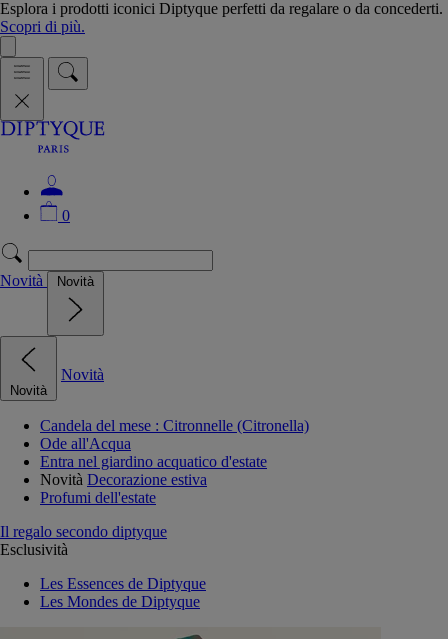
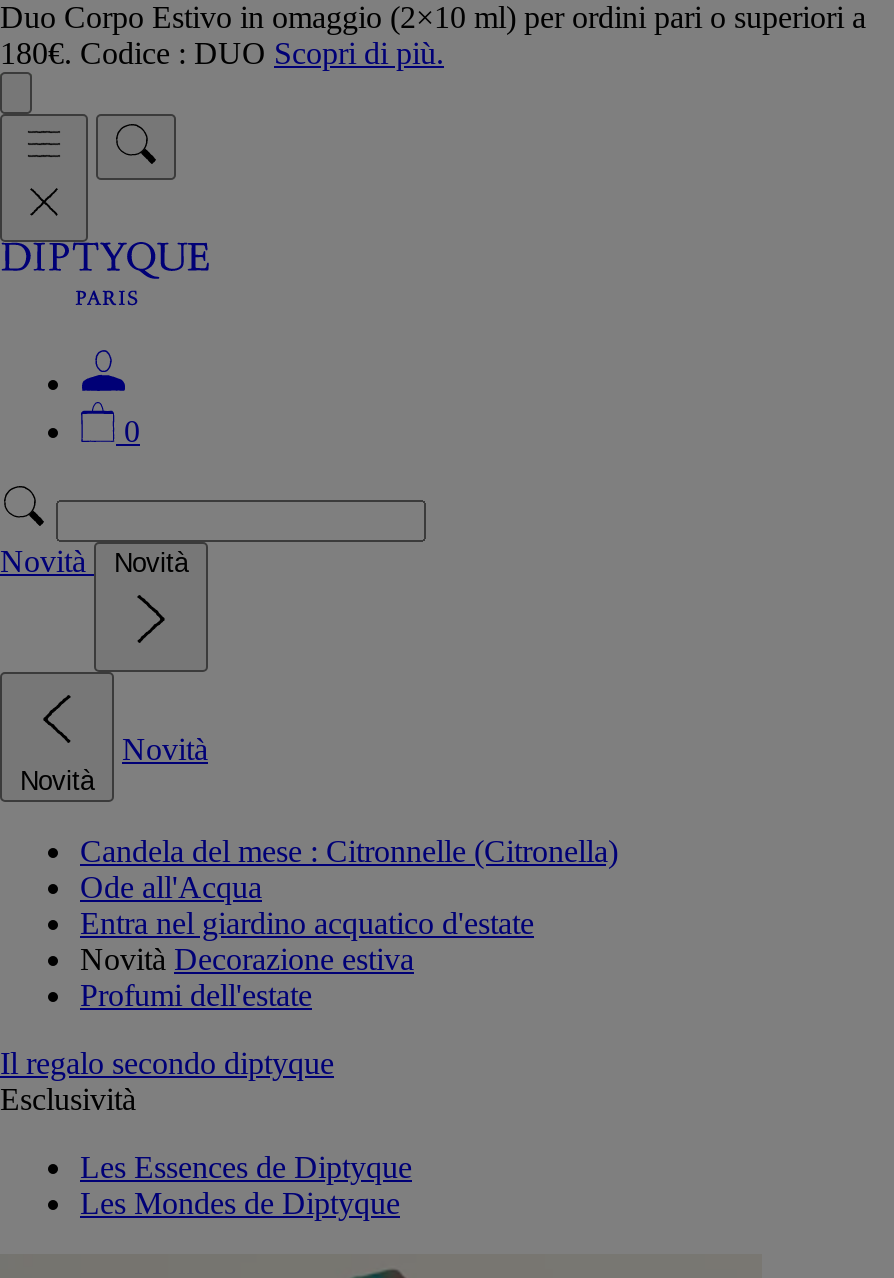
[0,0,443,35] Esplora i prodotti iconici Diptyque perfetti da regalare o da concederti. | Scopri di più. -> [0,0,866,70] Duo Corpo Estivo in omaggio (2×10 ml) per ordini pari o superiori a | 180€. Codice : DUO Scopri di più.

